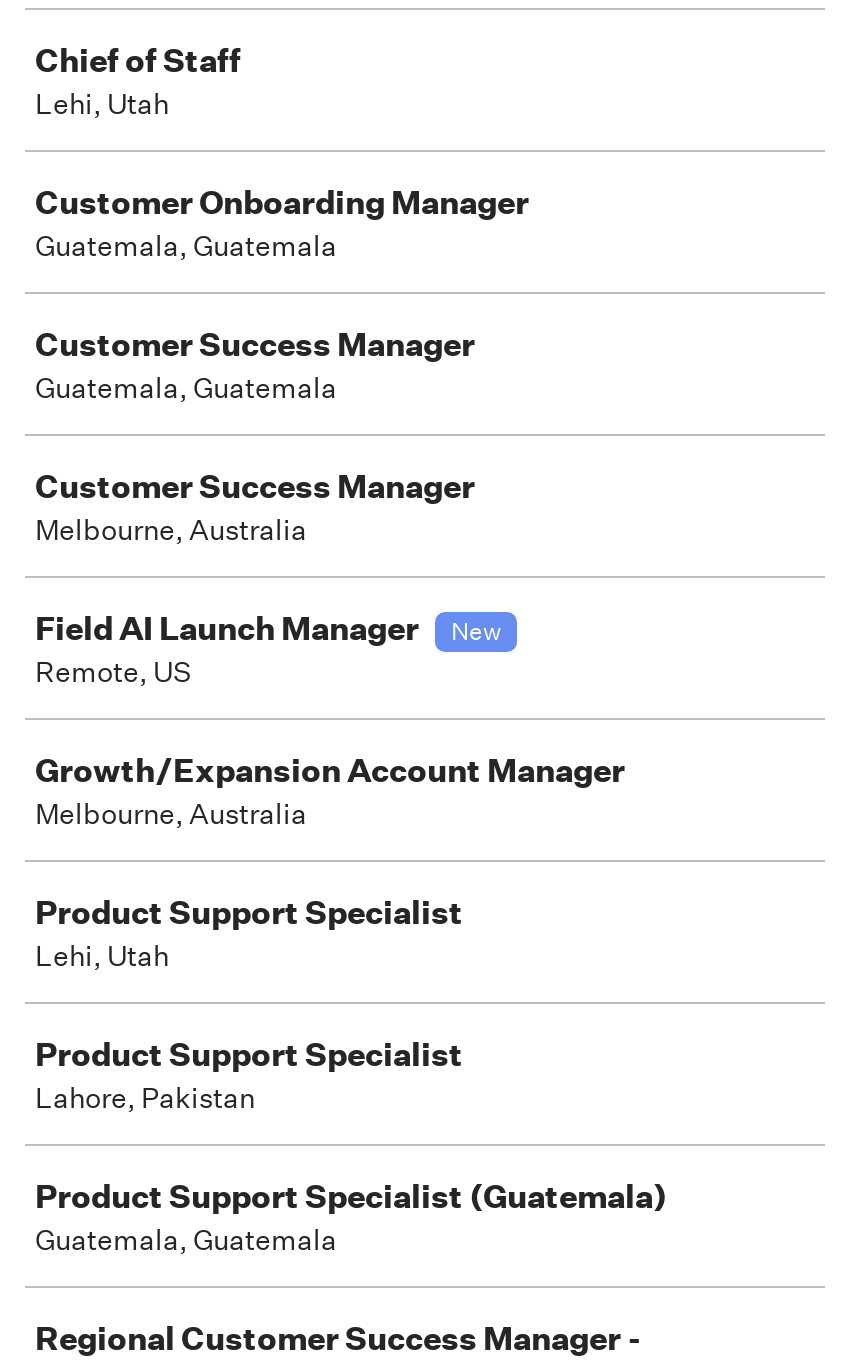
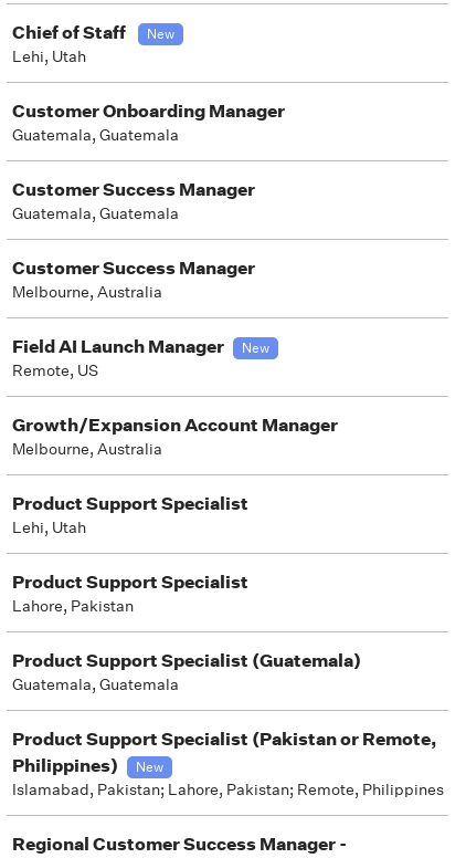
none -> [147,24,174,43] New
none -> [12,728,444,799] Product Support Specialist (Pakistan or Remote, | Philippines) | New | Islamabad, Pakistan; Lahore, Pakistan; Remote, Philippines

